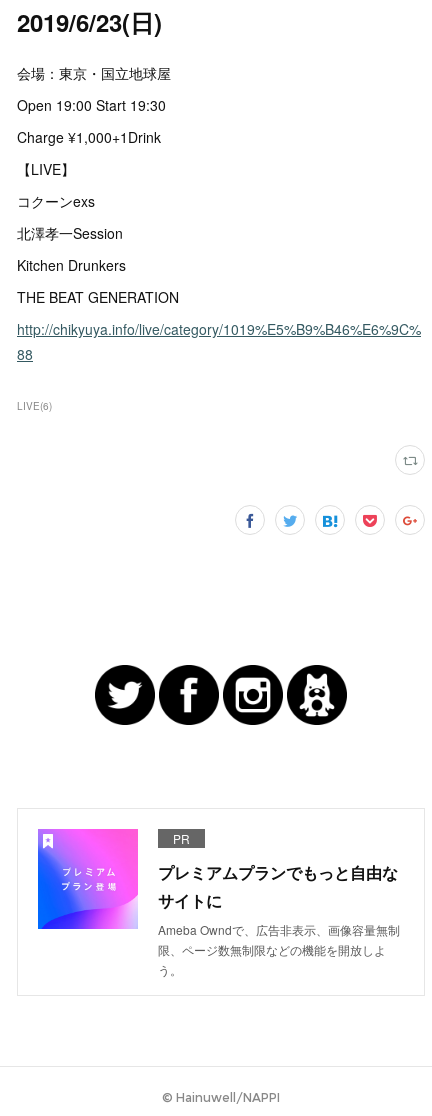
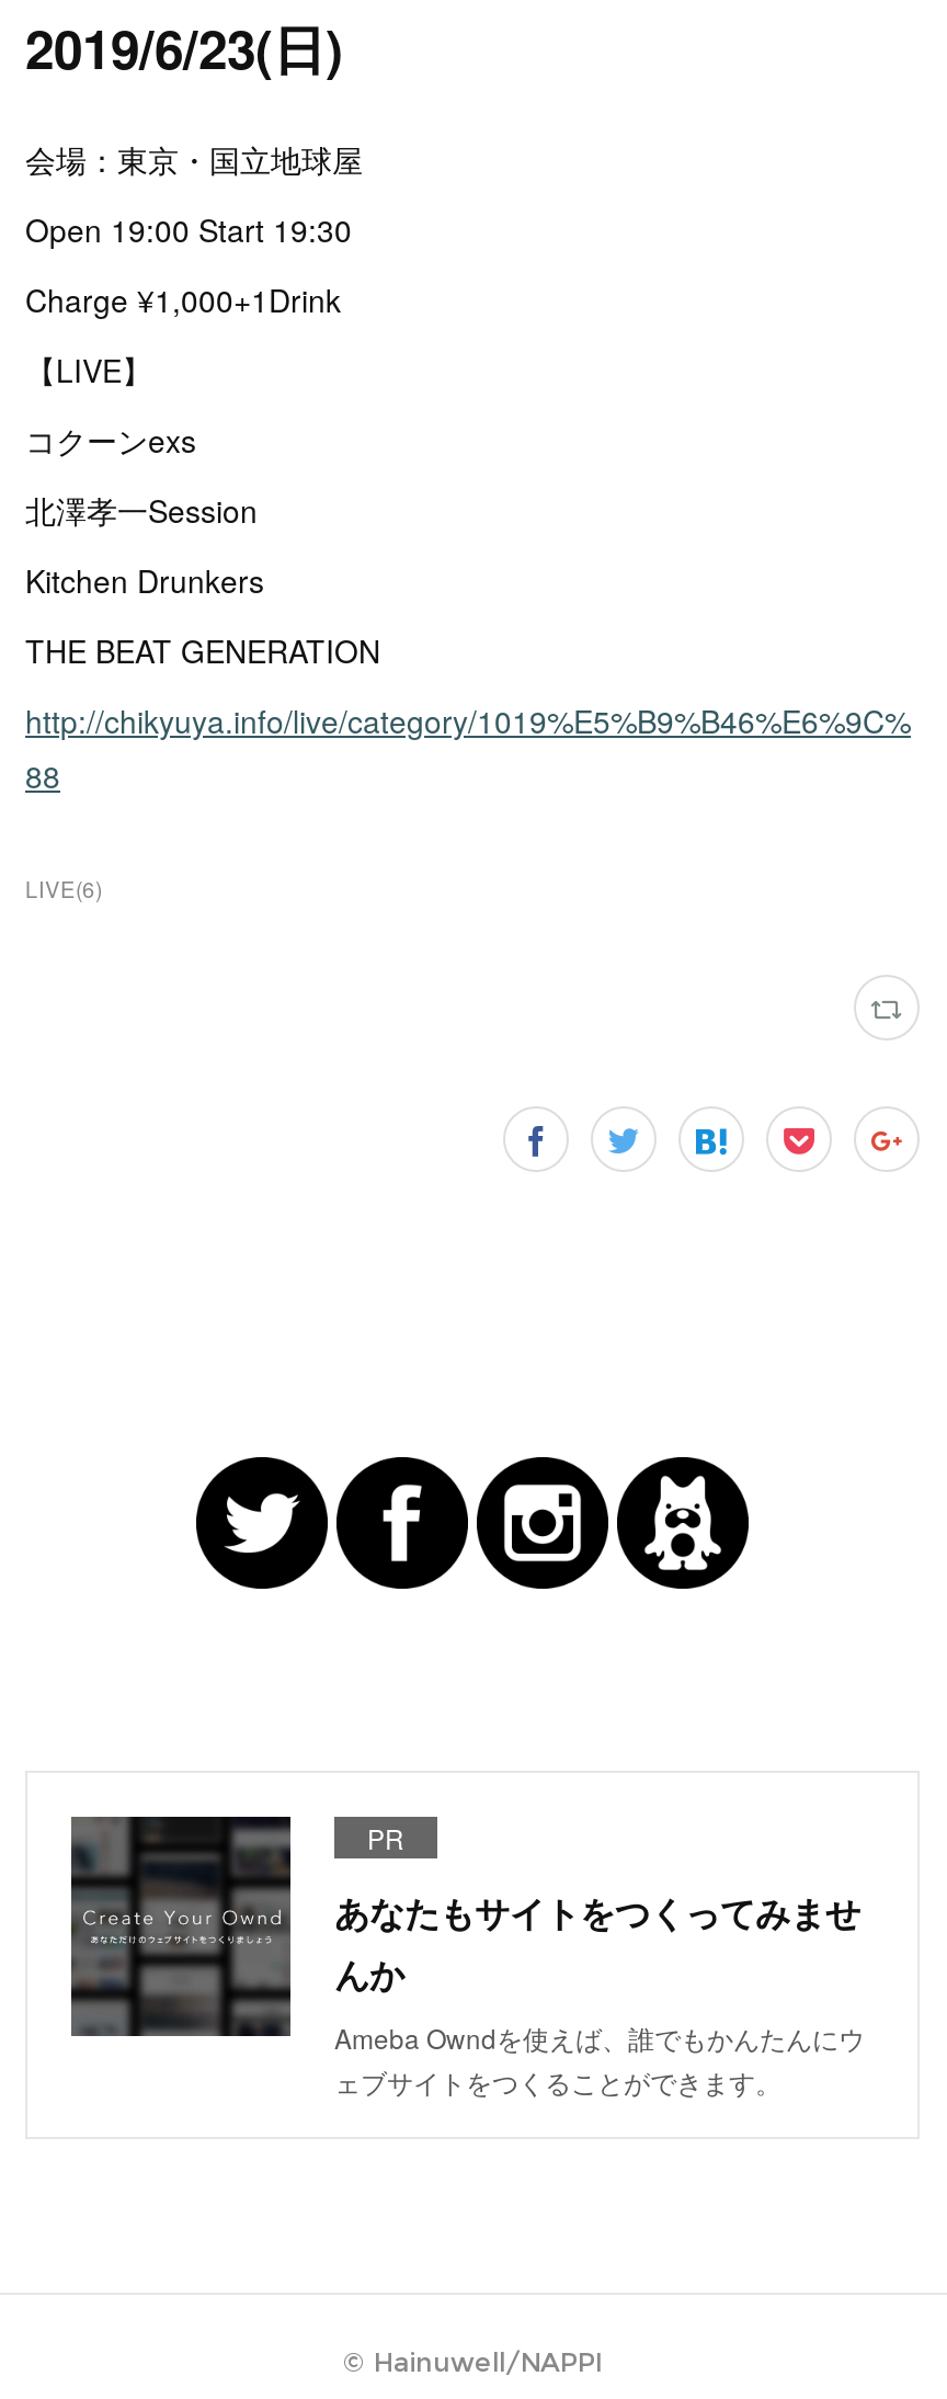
[37,828,400,978] [image] | プレミアムプランでもっと自由な | サイトに | Ameba Owndで、広告非表示、画像容量無制 | 限、ページ数無制限などの機能を開放しよ | う。 -> [69,1815,865,2100] [image] | あなたもサイトをつくってみませ | んか | Ameba Owndを使えば、誰でもかんたんにウ | ェブサイトをつくることができます。

